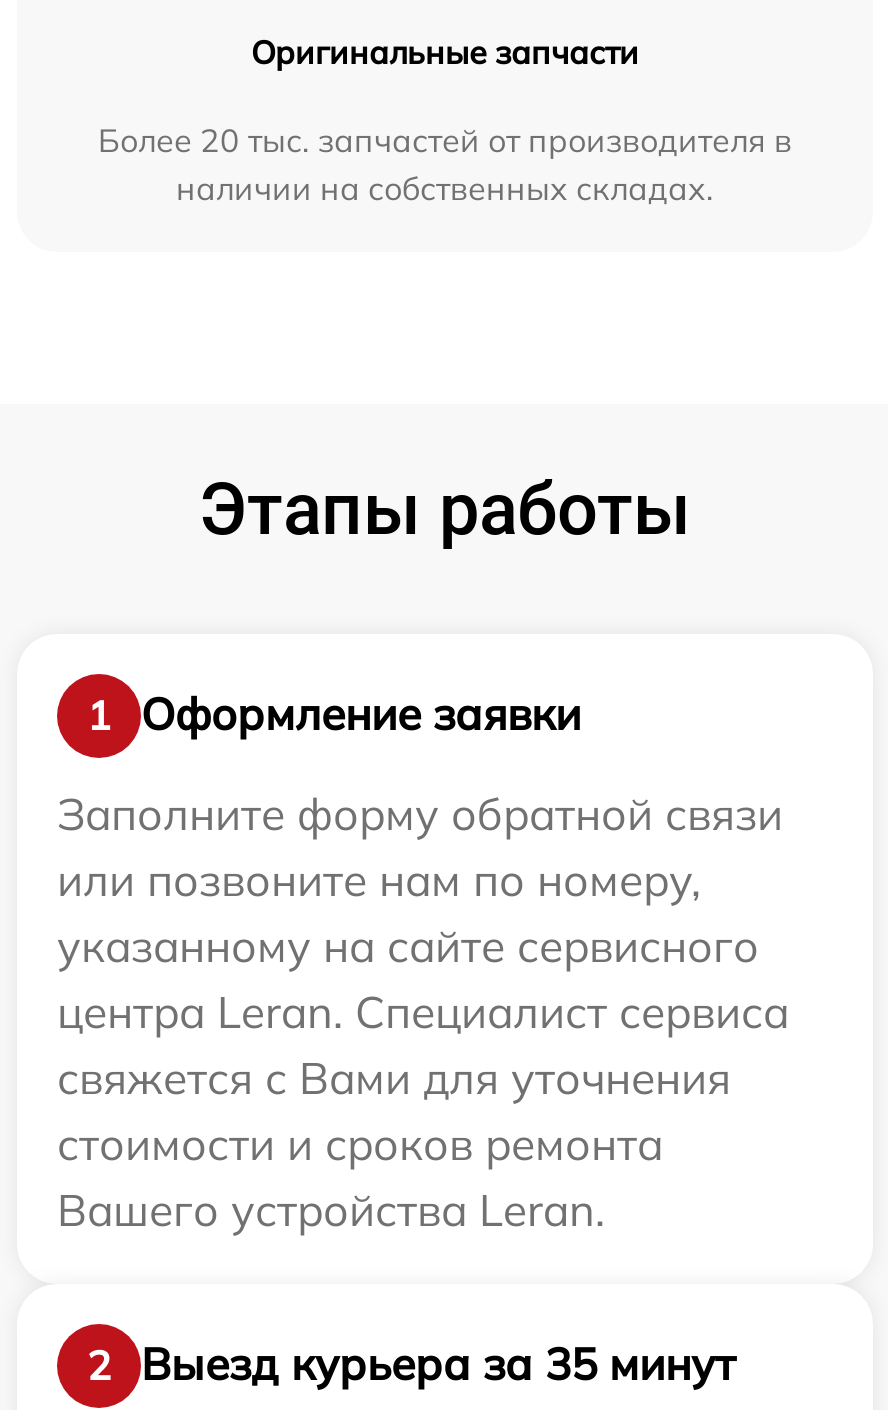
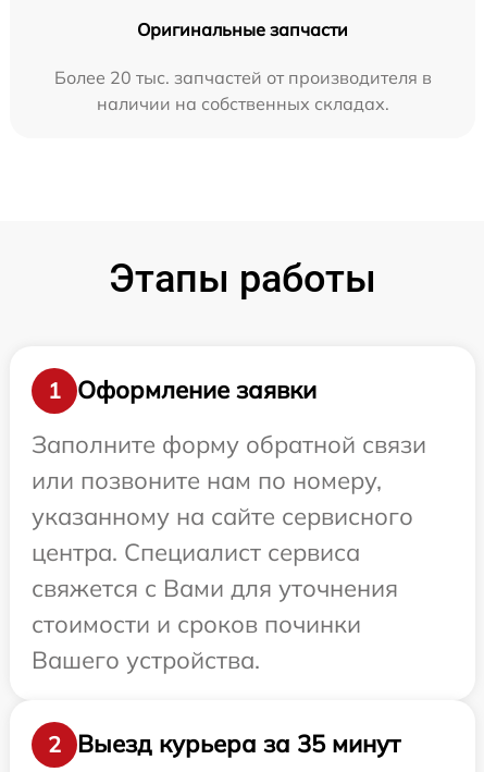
[57,983,789,1039] центра Leran. Специалист сервиса -> [32,536,360,567] центра. Специалист сервиса
[57,1115,663,1237] стоимости и сроков ремонта | Вашего устройства Leran. -> [32,608,361,675] стоимости и сроков починки | Вашего устройства.

